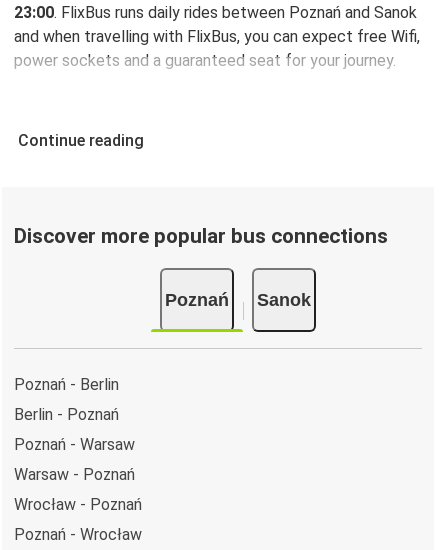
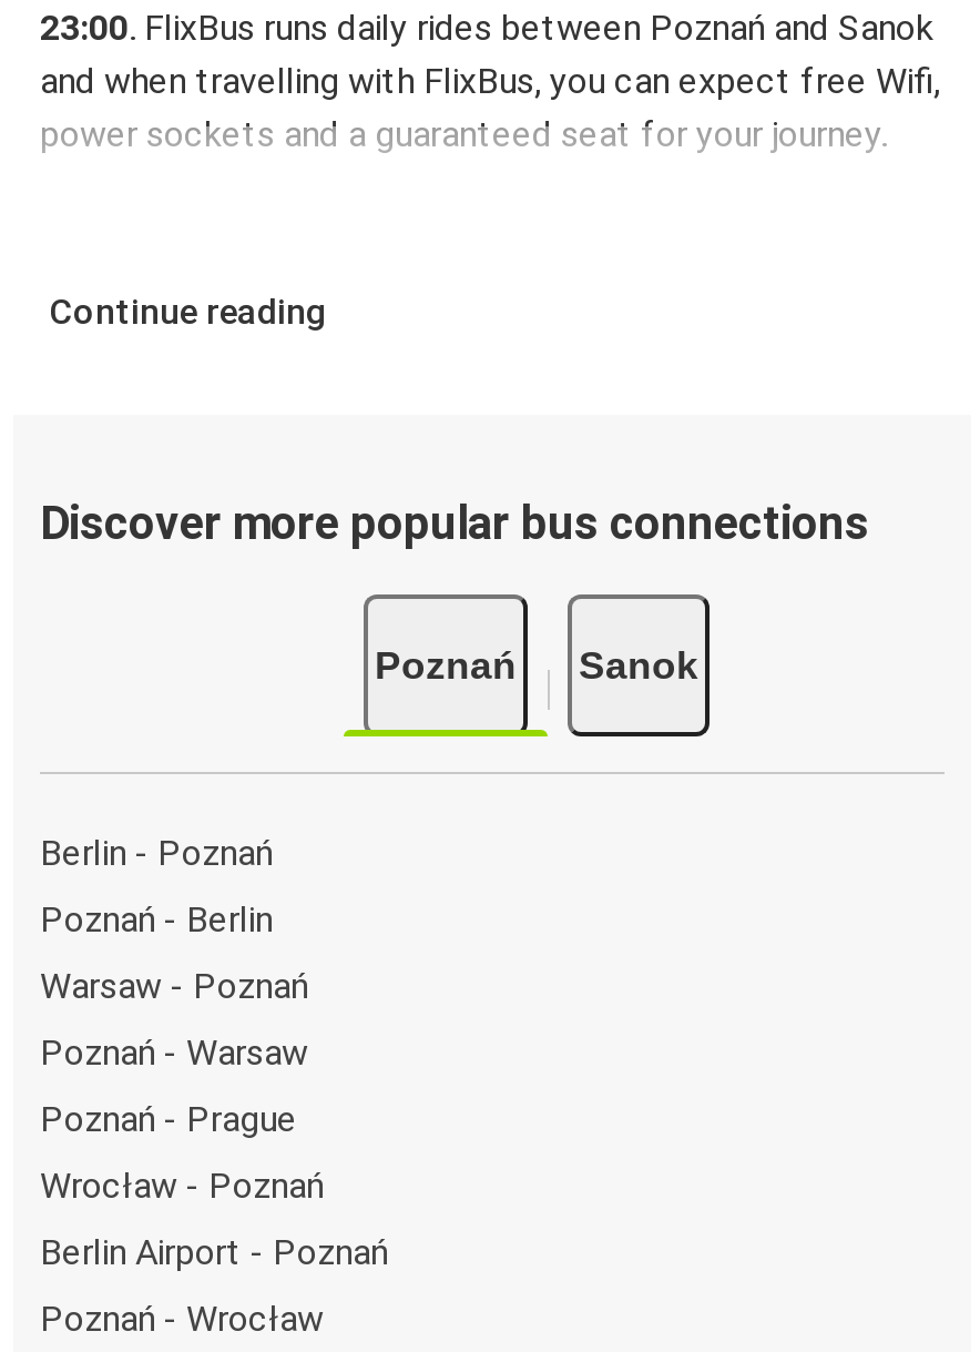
moved [14,404,119,423] -> [40,831,273,873]: Berlin - Poznań
none -> [40,1097,297,1139] Poznań - Prague
moved [14,464,135,483] -> [40,964,308,1006]: Warsaw - Poznań
none -> [40,1230,388,1272] Berlin Airport - Poznań

